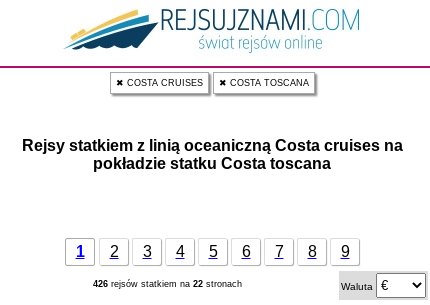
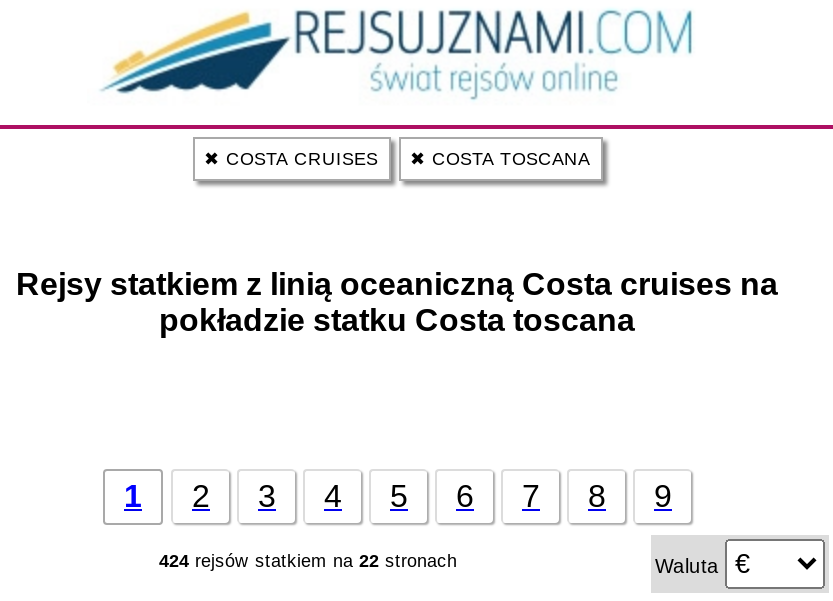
[93,279,242,289] 426 rejsów statkiem na 22 stronach -> [159,551,457,571] 424 rejsów statkiem na 22 stronach

